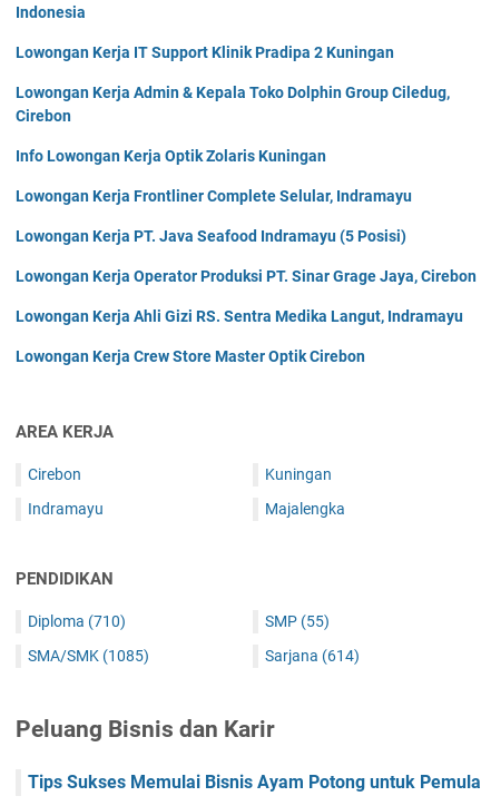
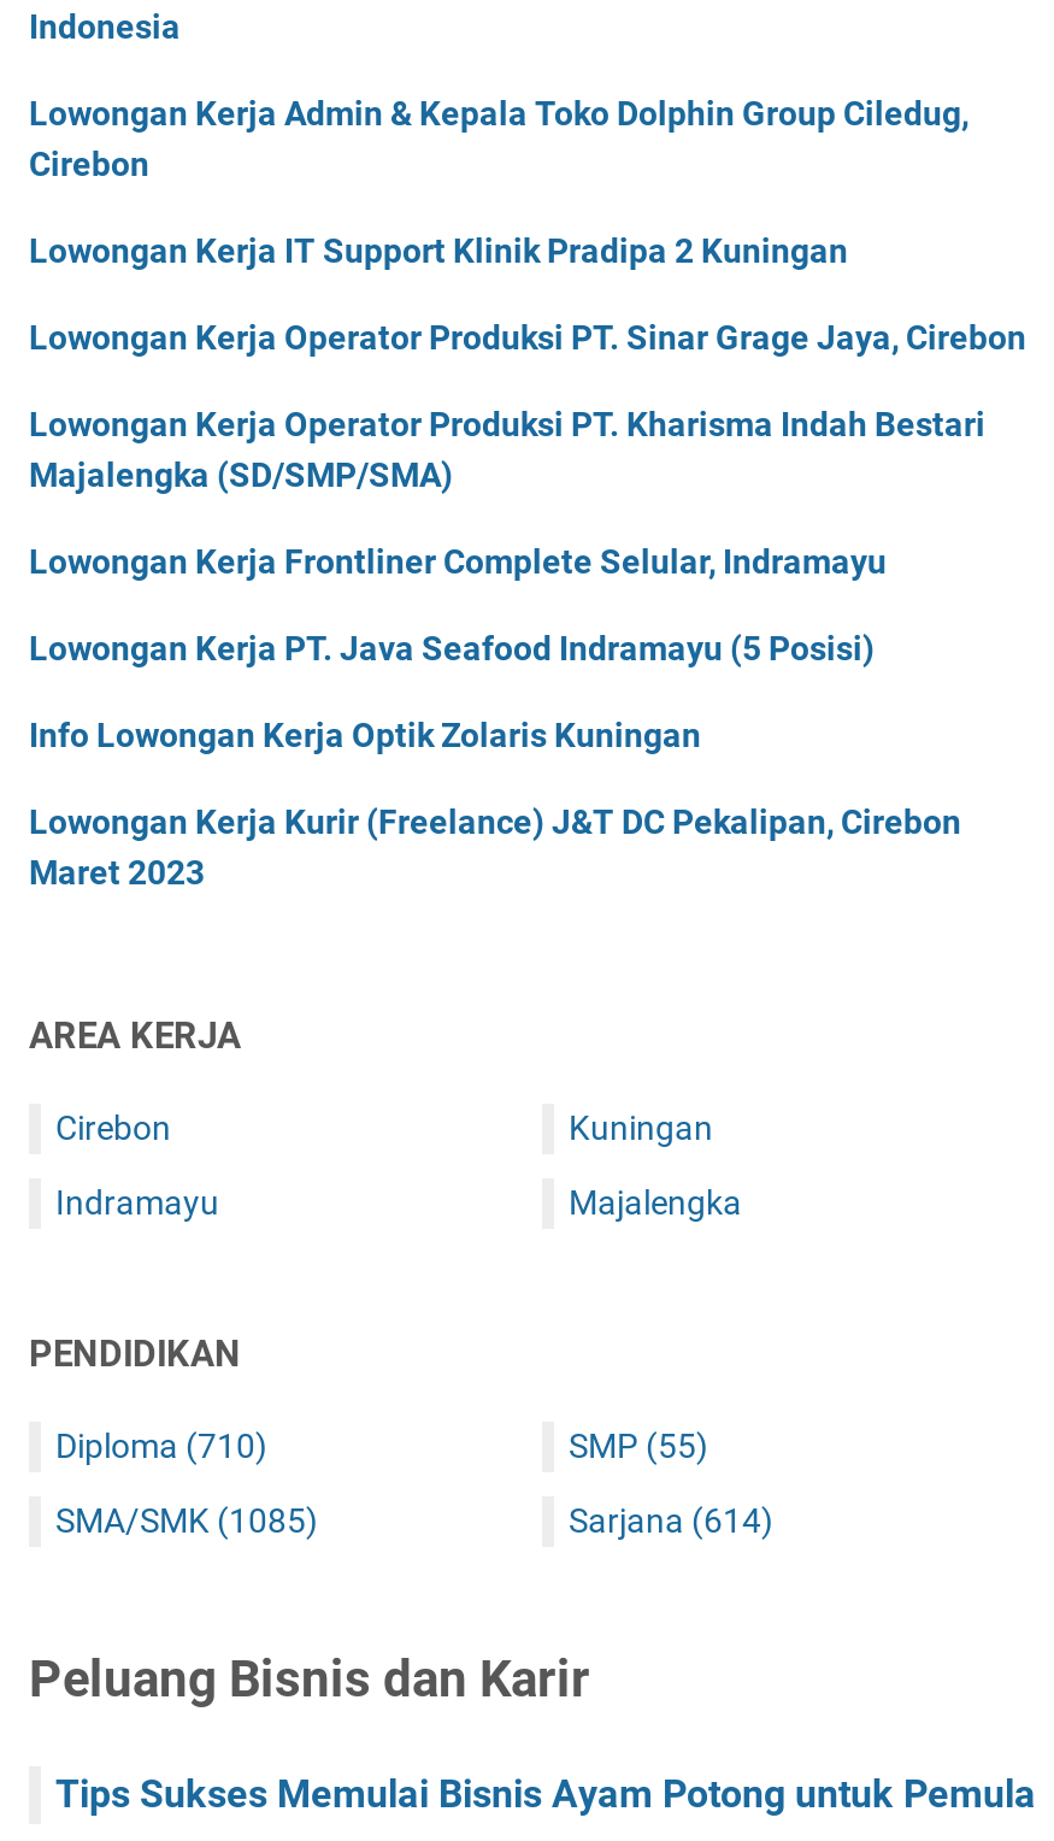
moved [16,44,394,62] -> [29,232,848,271]: Lowongan Kerja IT Support Klinik Pradipa 2 Kuningan
moved [16,84,450,125] -> [29,95,968,184]: Lowongan Kerja Admin & Kepala Toko Dolphin Group Ciledug, | Cirebon
none -> [29,406,985,495] Lowongan Kerja Operator Produksi PT. Kharisma Indah Bestari | Majalengka (SD/SMP/SMA)
moved [16,147,326,165] -> [29,716,701,755]: Info Lowongan Kerja Optik Zolaris Kuningan
moved [16,268,477,285] -> [29,319,1026,357]: Lowongan Kerja Operator Produksi PT. Sinar Grage Jaya, Cirebon
[16,308,463,365] Lowongan Kerja Ahli Gizi RS. Sentra Medika Langut, Indramayu | Lowongan Kerja Crew Store Master Optik Cirebon -> [29,803,961,892] Lowongan Kerja Kurir (Freelance) J&T DC Pekalipan, Cirebon | Maret 2023

